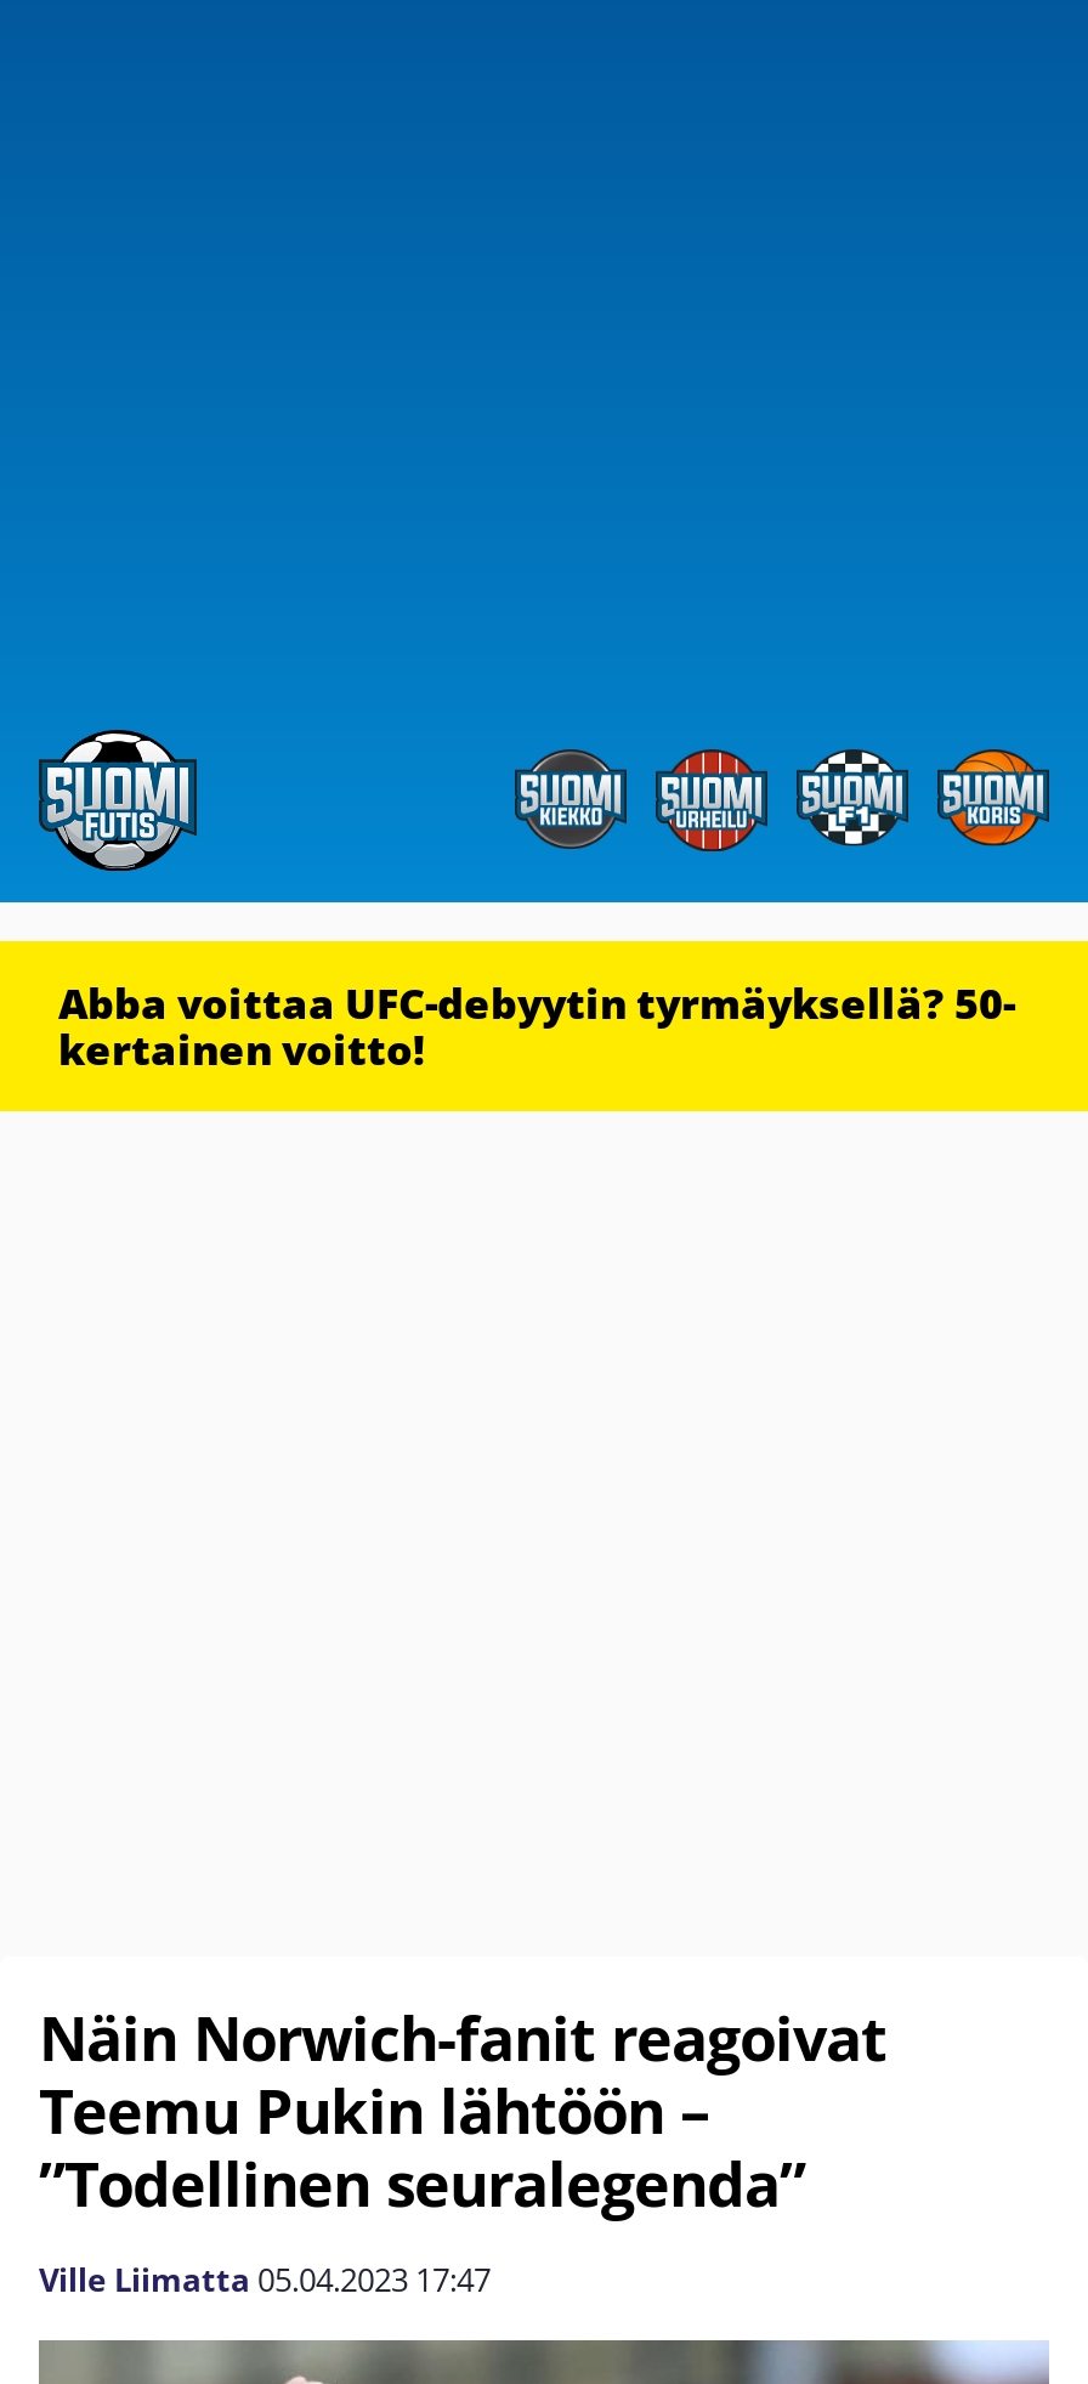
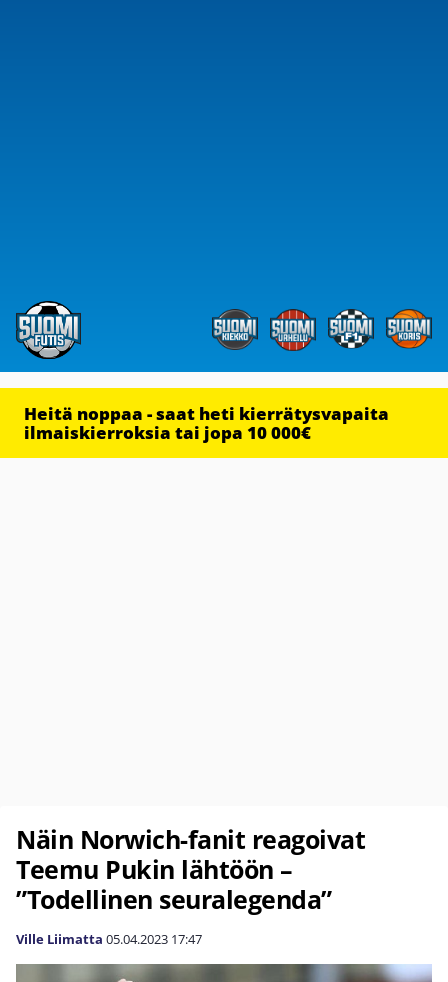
[58,975,1015,1077] Abba voittaa UFC-debyytin tyrmäyksellä? 50- | kertainen voitto! -> [24,402,389,444] Heitä noppaa - saat heti kierrätysvapaita | ilmaiskierroksia tai jopa 10 000€

